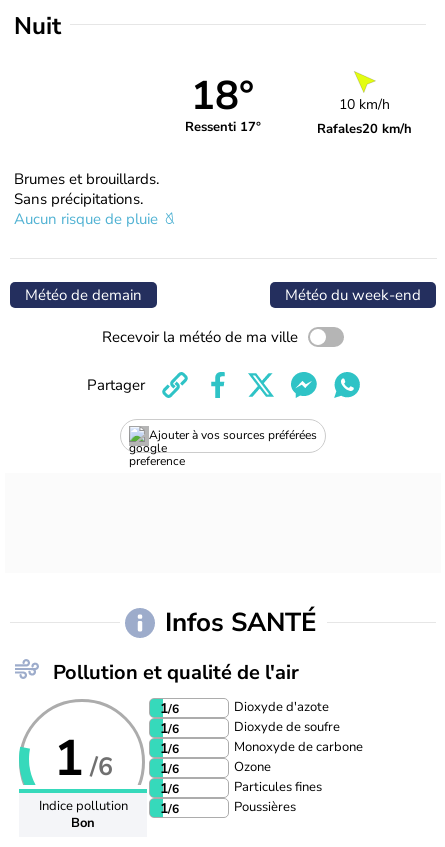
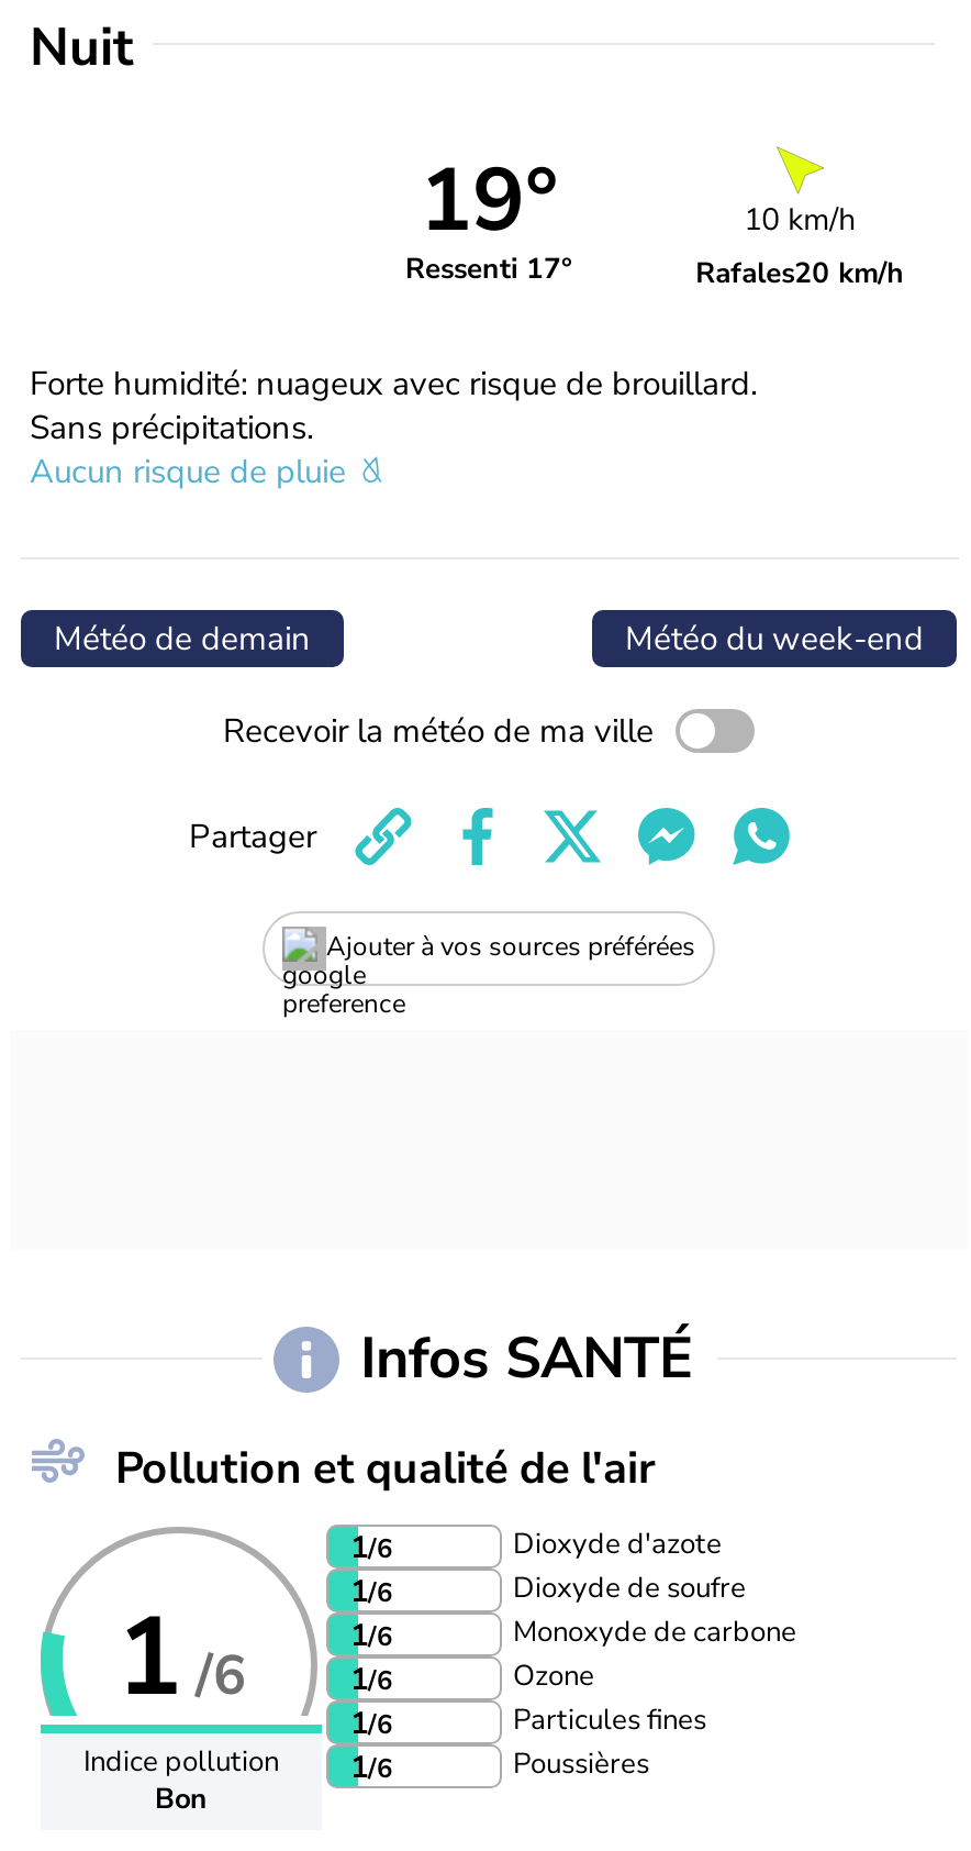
[191,69,254,123] 18° -> [420,142,558,261] 19°
[14,169,159,189] Brumes et brouillards. -> [30,361,757,405] Forte humidité: nuageux avec risque de brouillard.

